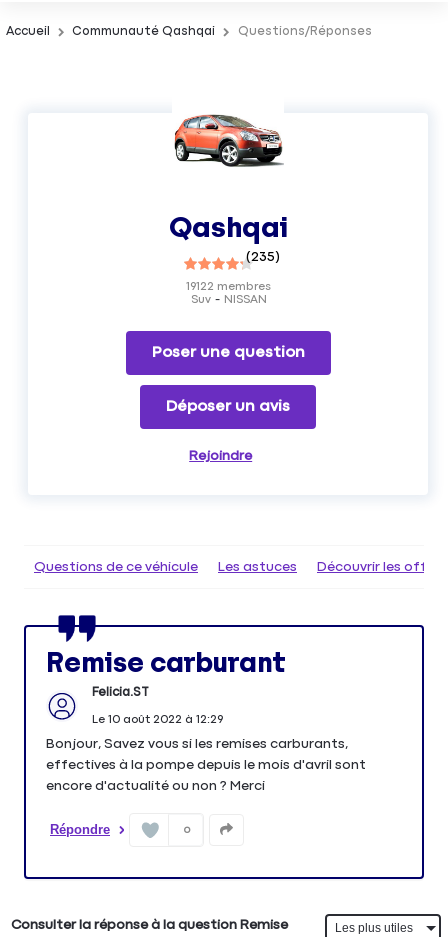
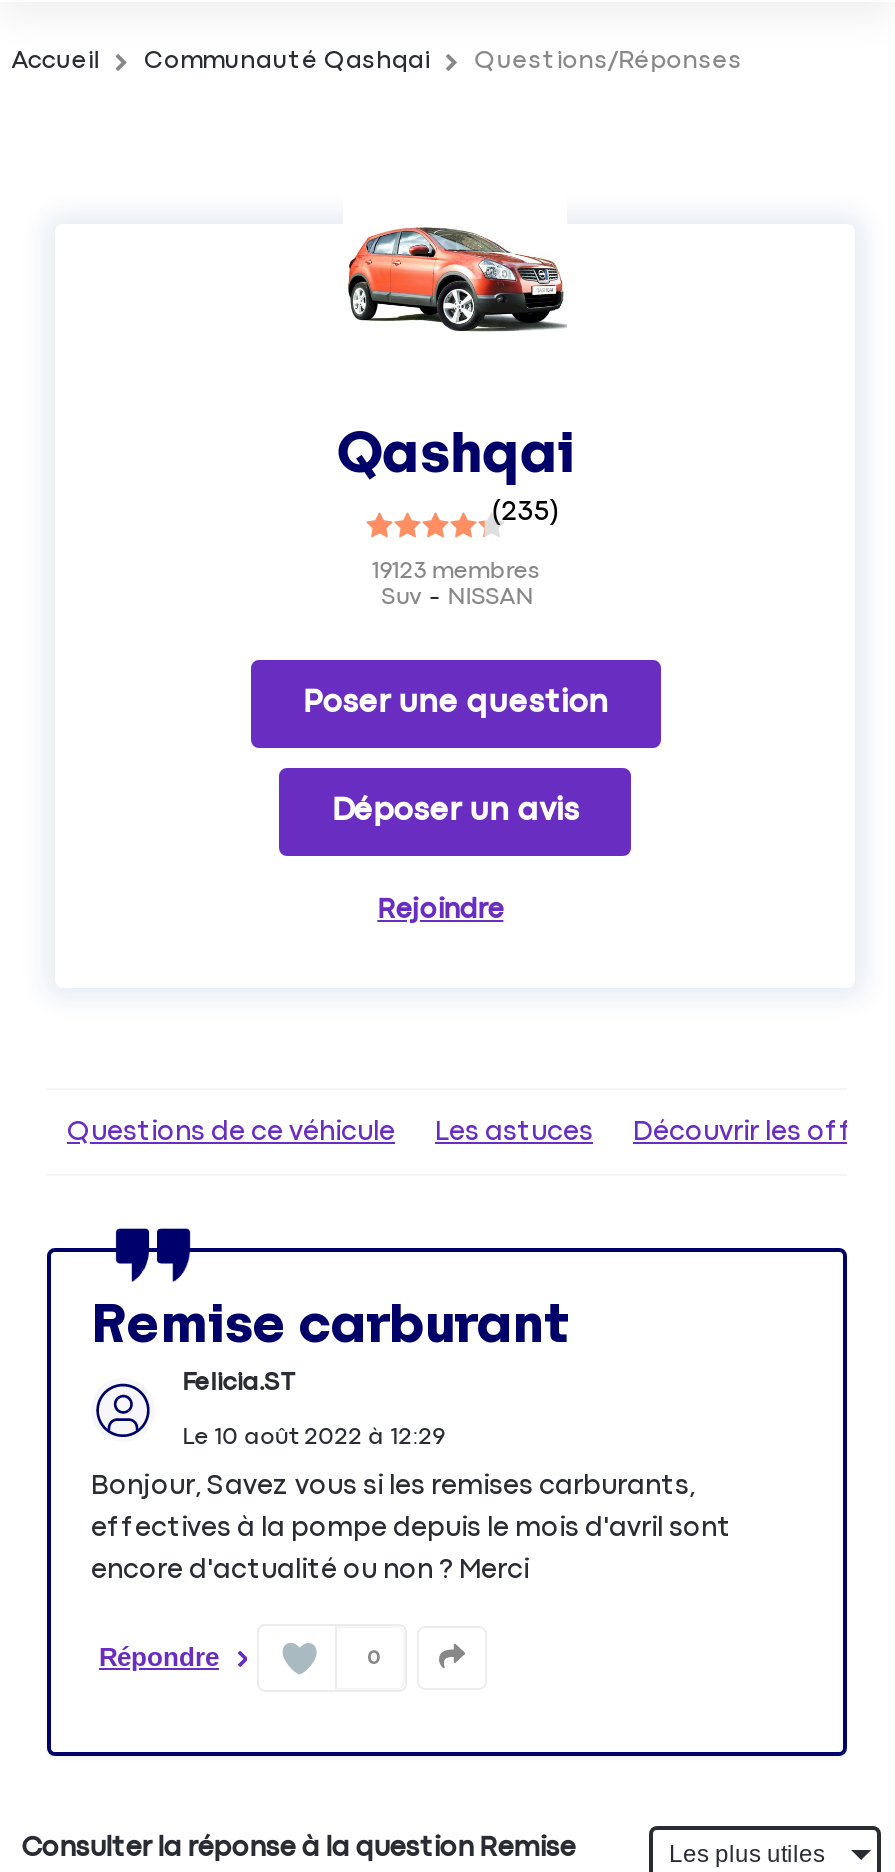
[186,281,271,293] 19122 membres -> [371,560,539,584] 19123 membres

